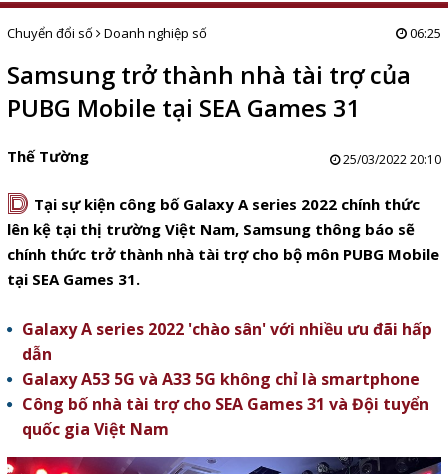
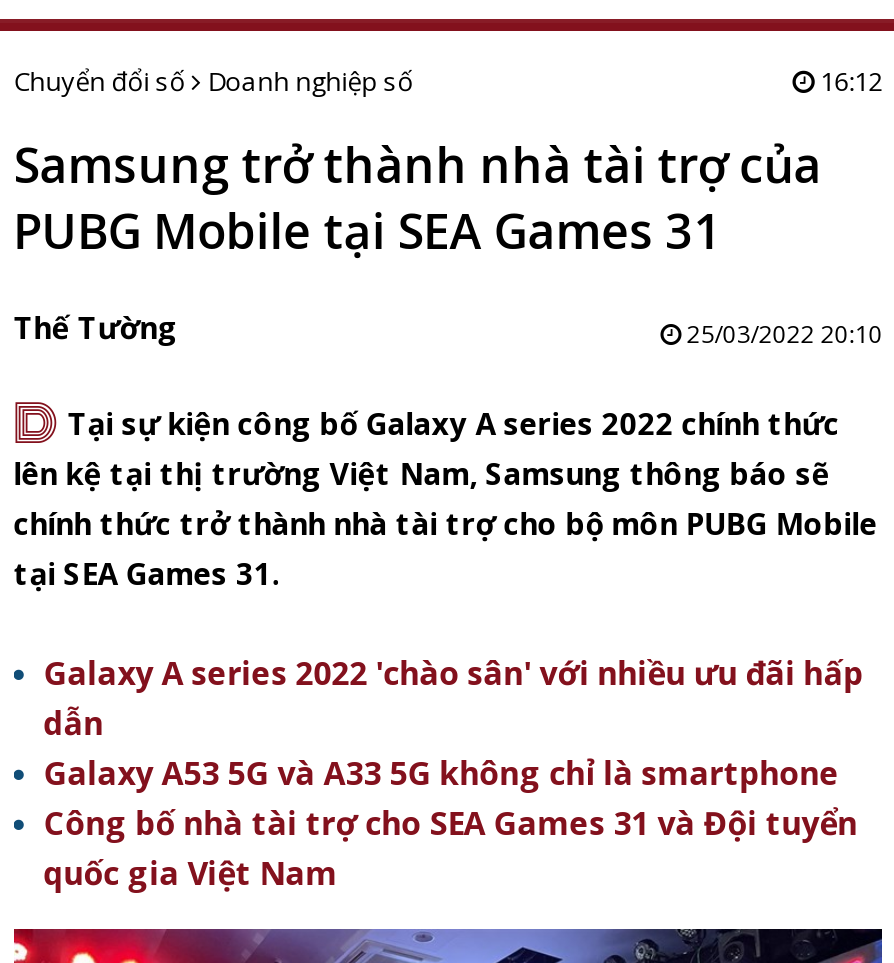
[407,24,441,42] 06:25 -> [815,63,883,99] 16:12

